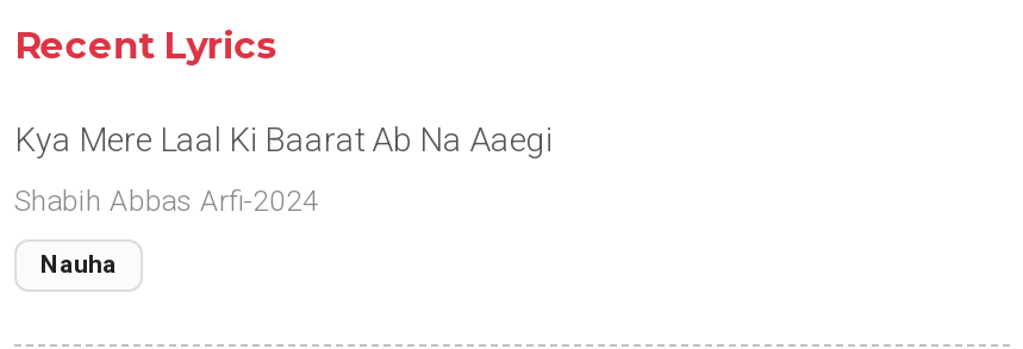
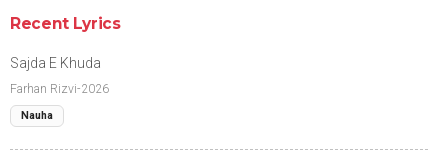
[14,119,553,157] Kya Mere Laal Ki Baarat Ab Na Aaegi -> [10,55,101,71] Sajda E Khuda
[14,184,319,217] Shabih Abbas Arfi-2024 -> [10,82,109,96] Farhan Rizvi-2026

